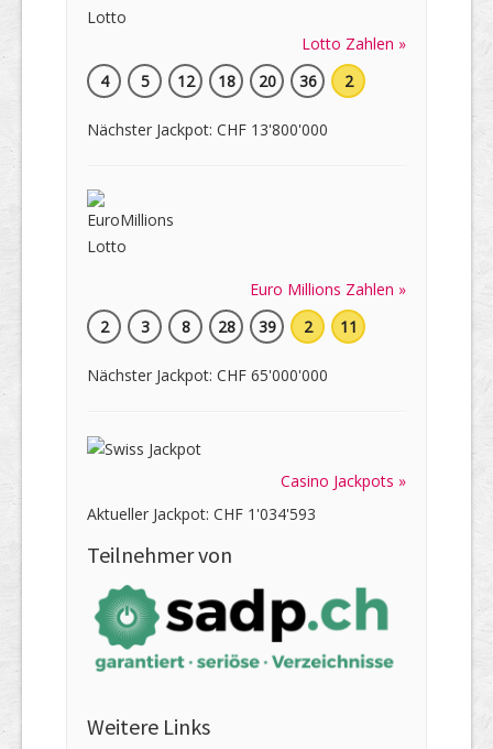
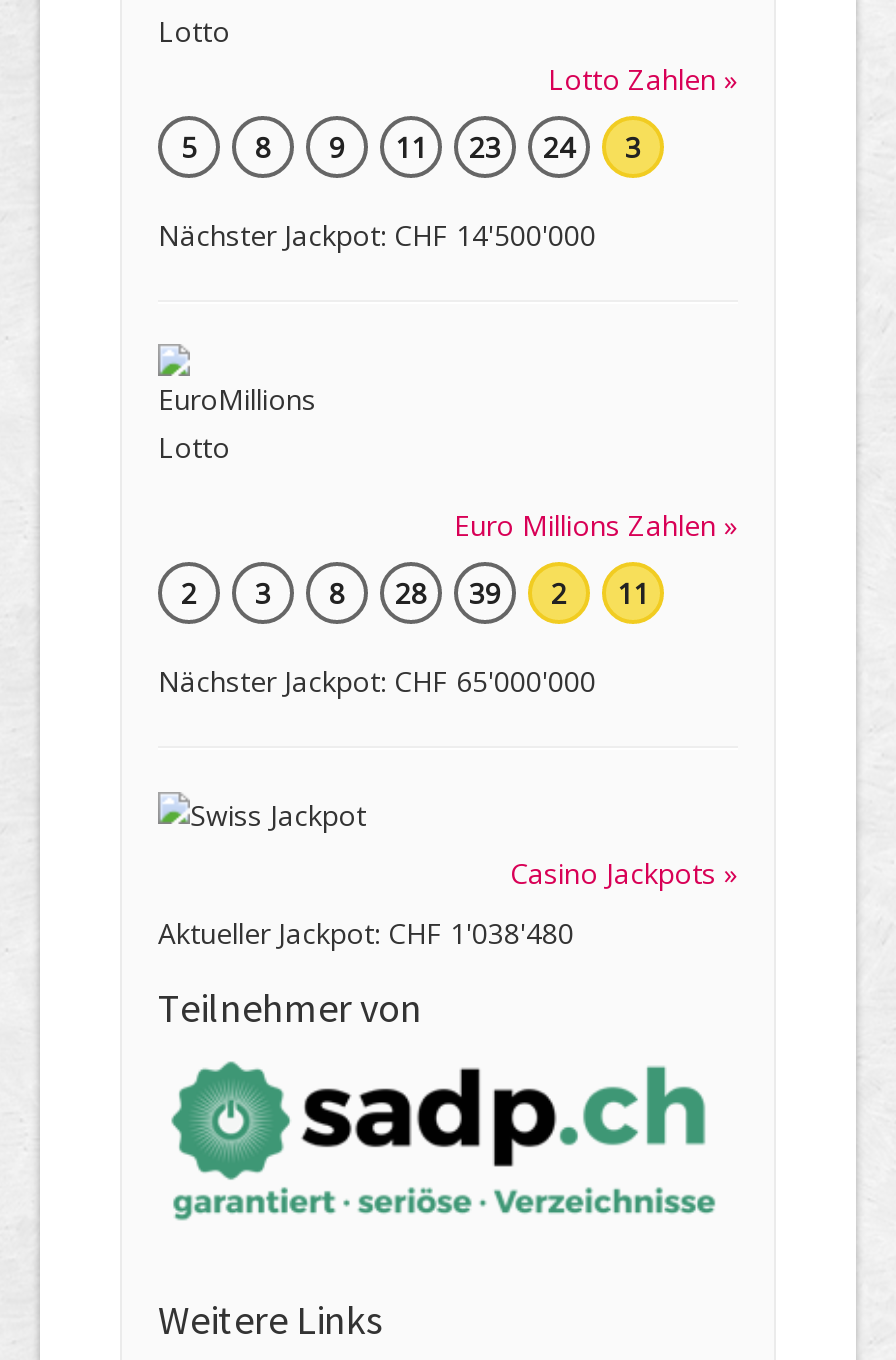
[100,71,108,92] 4 -> none
[177,71,353,92] 12 | 18 | 20 | 36 | 2 -> [255,128,641,166] 8 | 9 | 11 | 23 | 24 | 3
[87,119,328,140] Nächster Jackpot: CHF 13'800'000 -> [158,216,596,254] Nächster Jackpot: CHF 14'500'000
[87,503,316,524] Aktueller Jackpot: CHF 1'034'593 -> [158,914,574,952] Aktueller Jackpot: CHF 1'038'480

